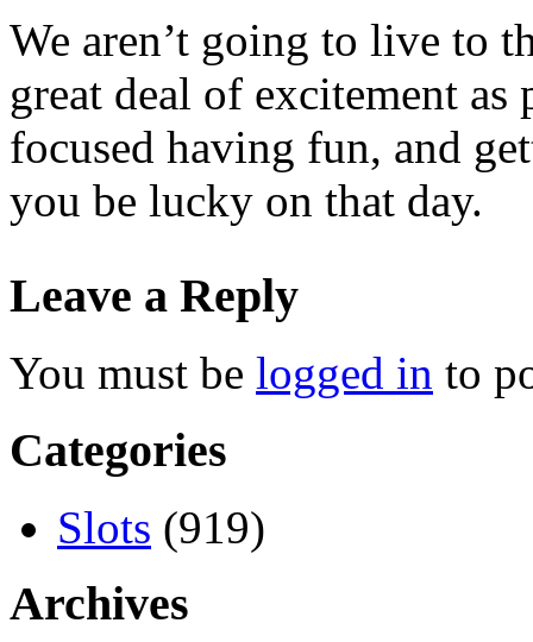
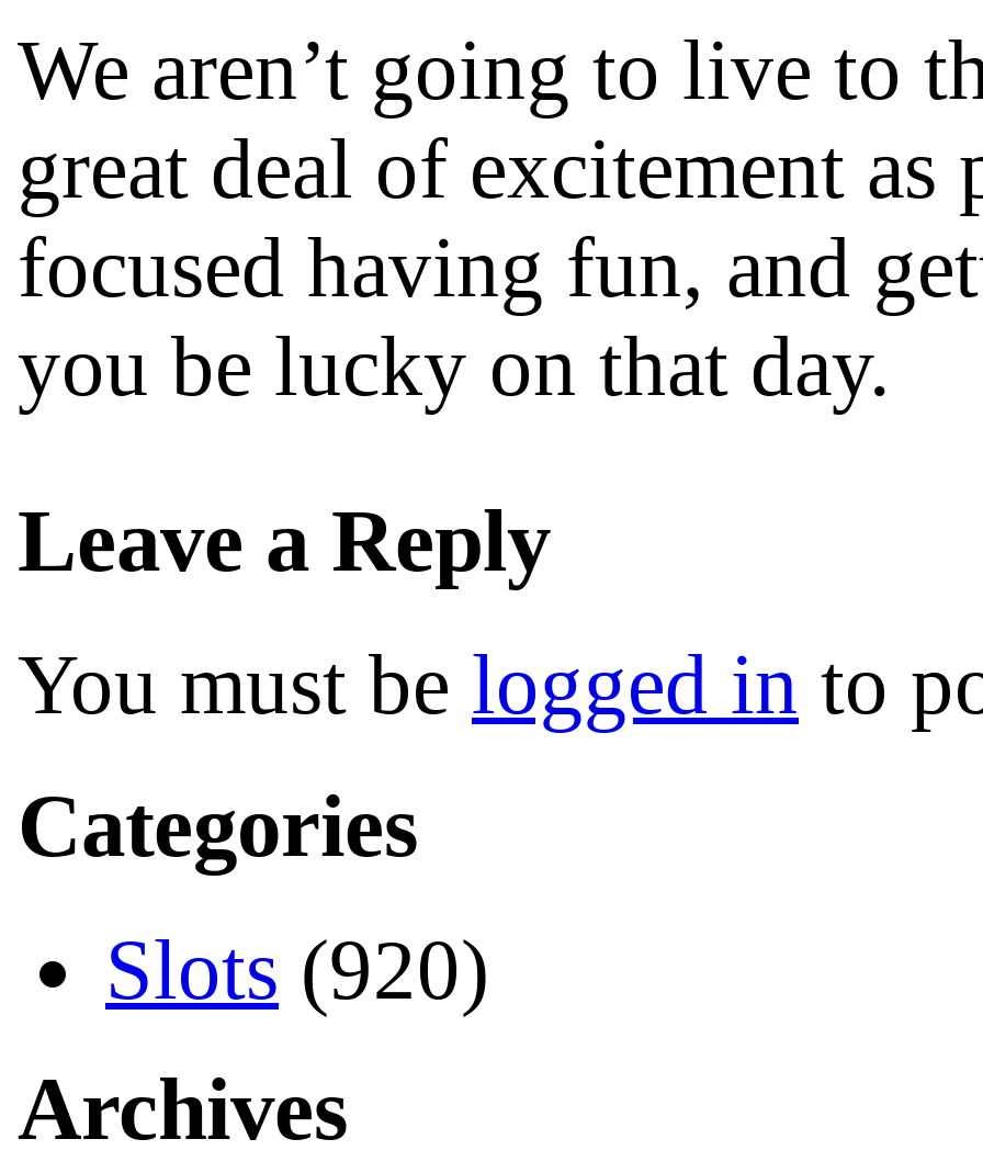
[57,501,265,552] Slots (919) -> [105,921,489,1015] Slots (920)

